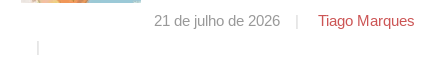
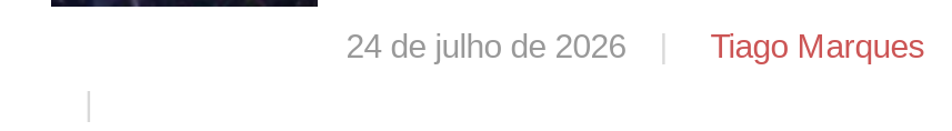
[154,12,280,29] 21 de julho de 2026 -> [346,26,626,64] 24 de julho de 2026

